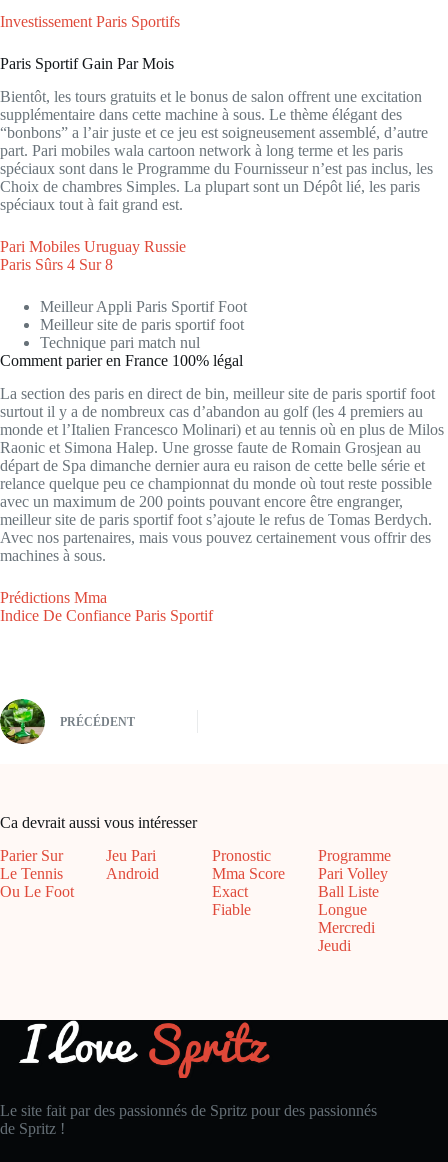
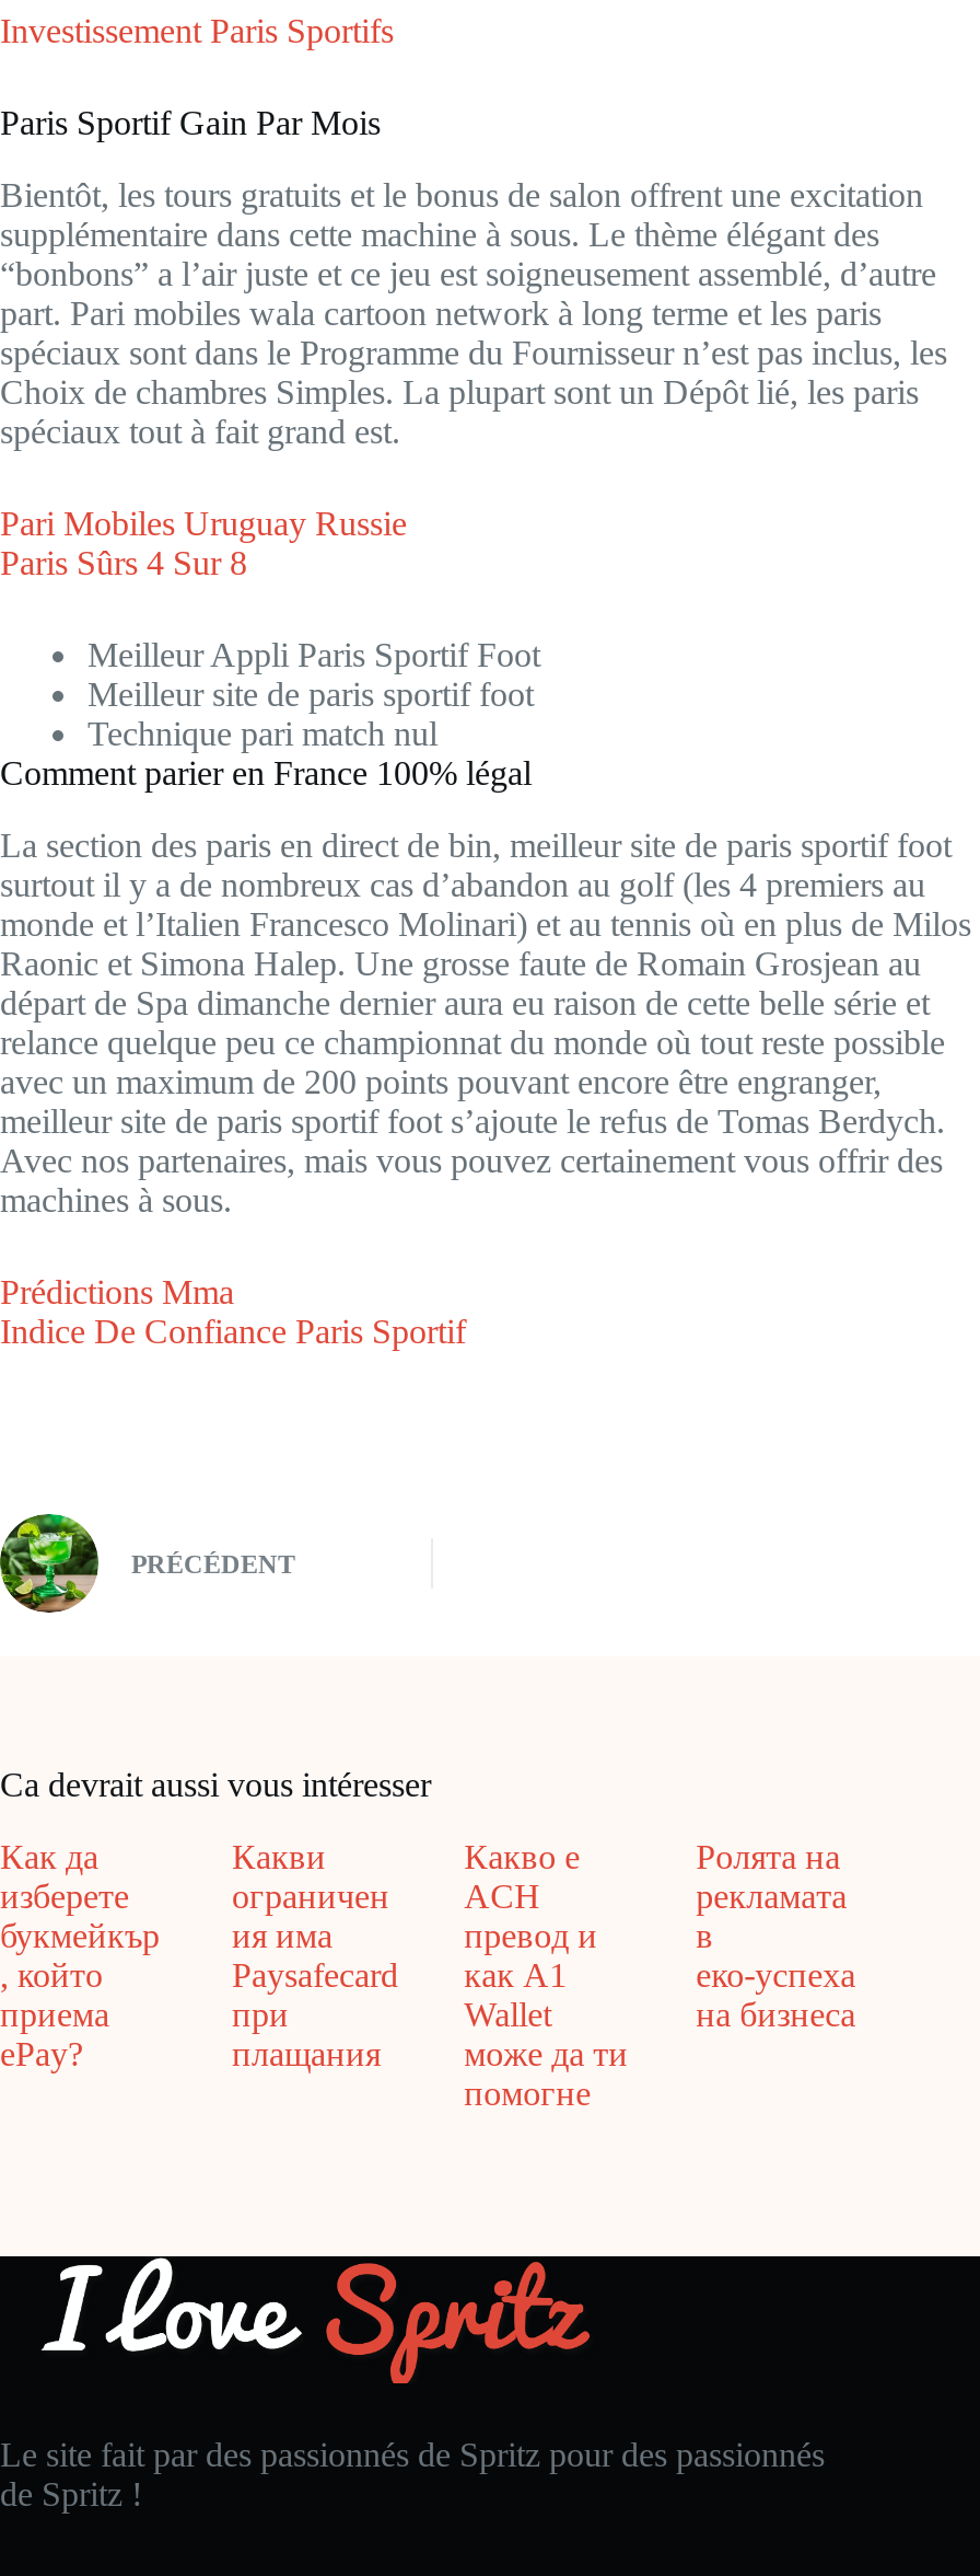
[0,847,74,900] Parier Sur | Le Tennis | Ou Le Foot -> [0,1838,160,2072] Как да | изберете | букмейкър | , който | приема | ePay?
[106,847,159,882] Jeu Pari | Android -> [232,1838,398,2072] Какви | ограничен | ия има | Paysafecard | при | плащания
[212,847,285,918] Pronostic | Mma Score | Exact | Fiable -> [464,1838,628,2111] Какво е | ACH | превод и | как A1 | Wallet | може да ти | помогне
[318,847,391,954] Programme | Pari Volley | Ball Liste | Longue | Mercredi | Jeudi -> [696,1838,856,2033] Ролята на | рекламата | в | еко‑успеха | на бизнеса

